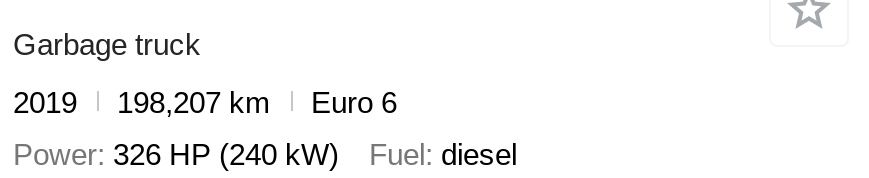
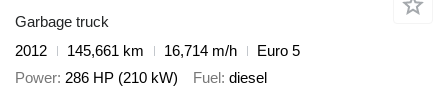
[13,84,397,118] 2019 | 198,207 km | Euro 6 -> [15,42,300,59] 2012 | 145,661 km | 16,714 m/h | Euro 5
[13,137,517,171] Power 326 HP (240 kW) Fuel diesel -> [15,69,267,86] Power 286 HP (210 kW) Fuel diesel

